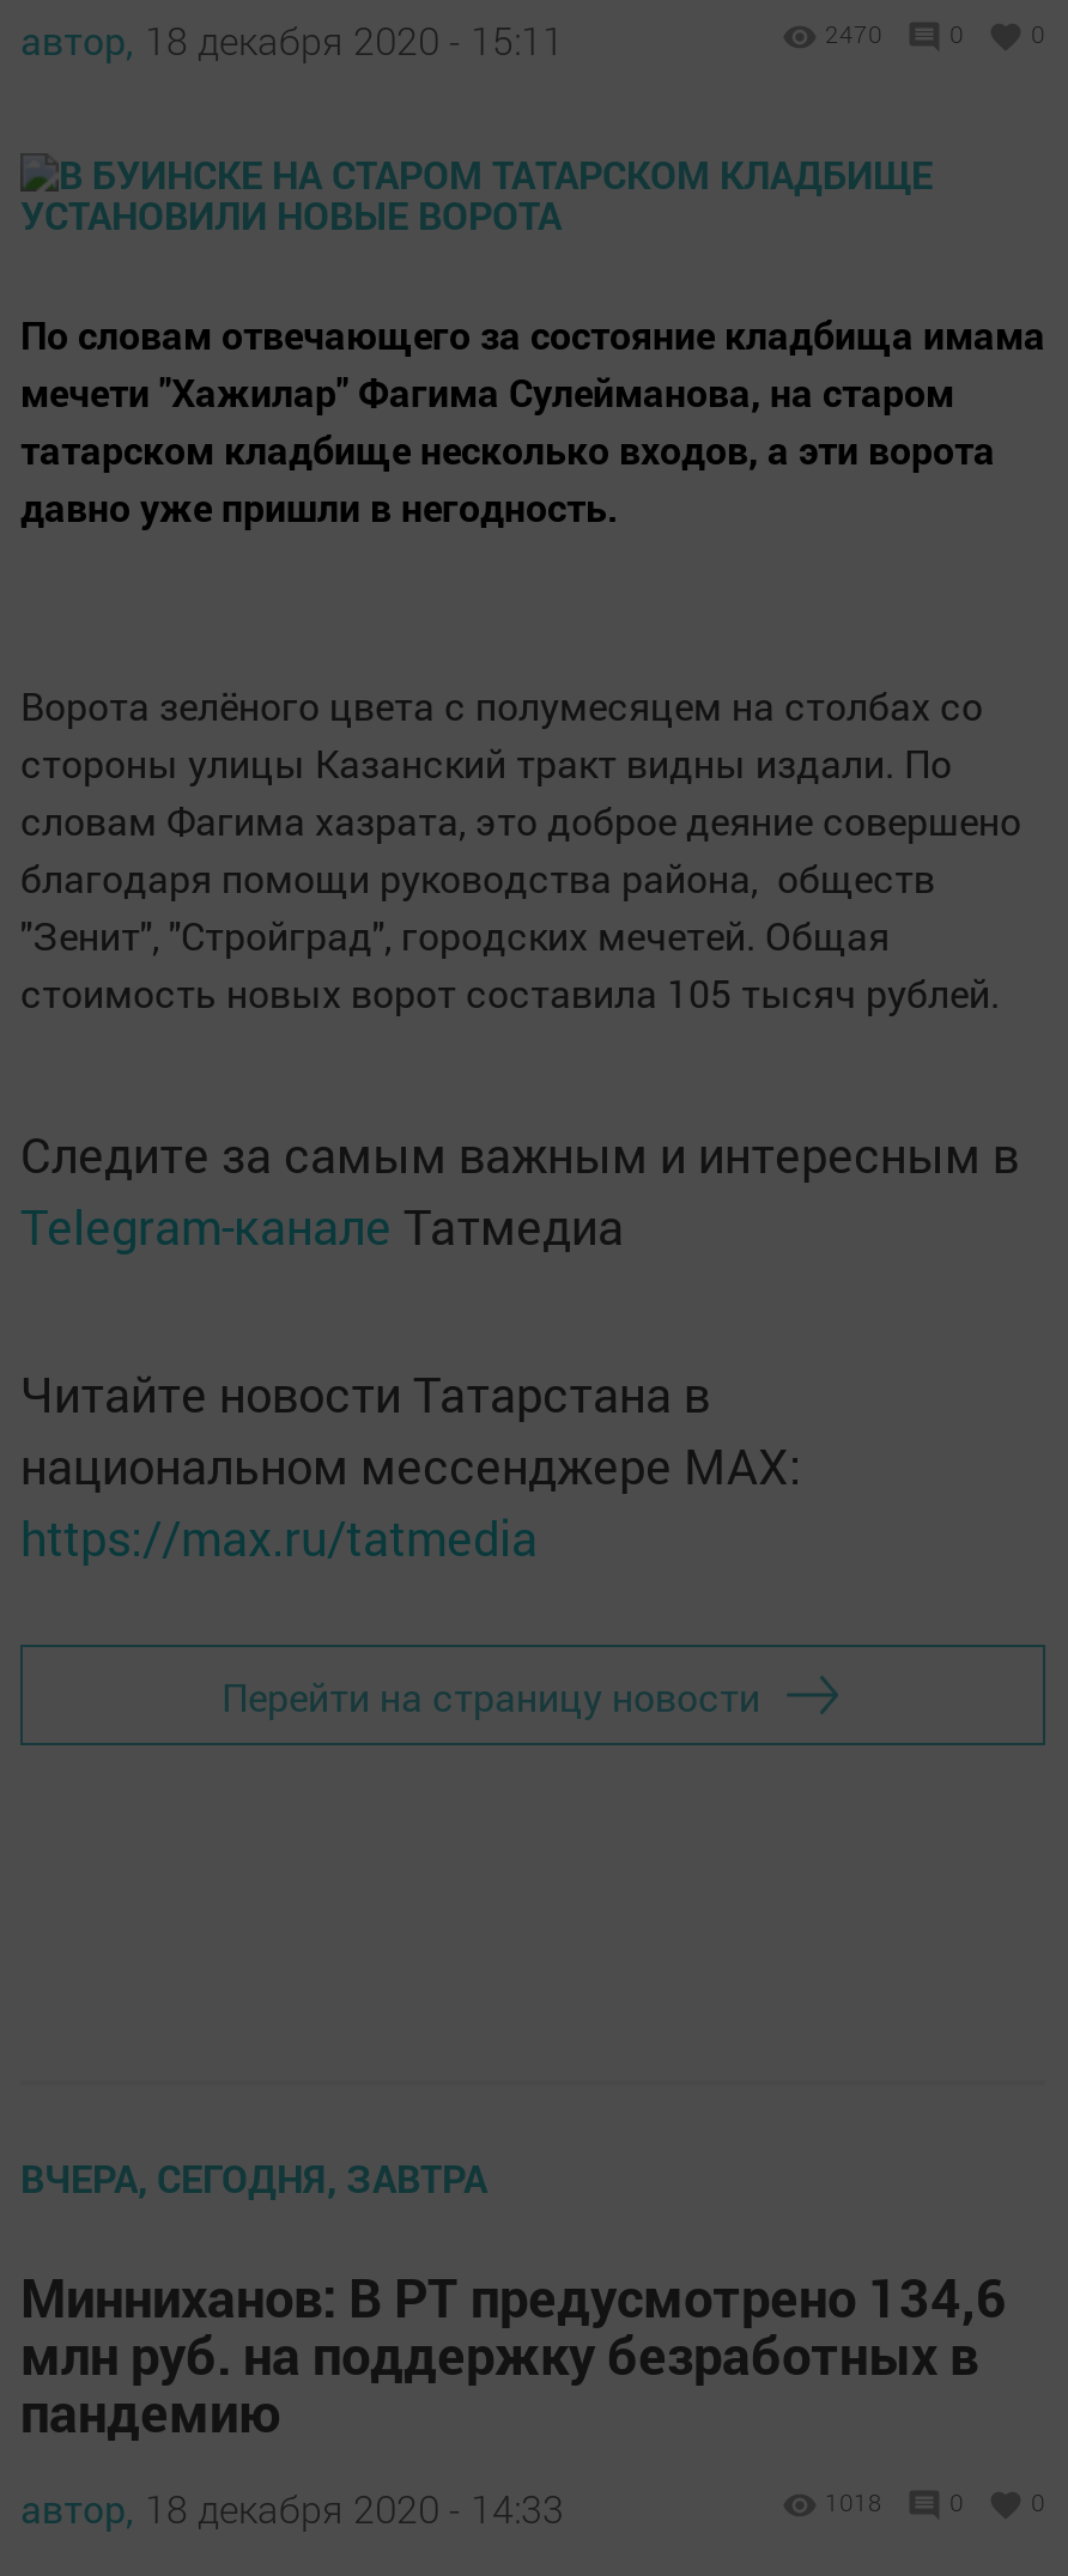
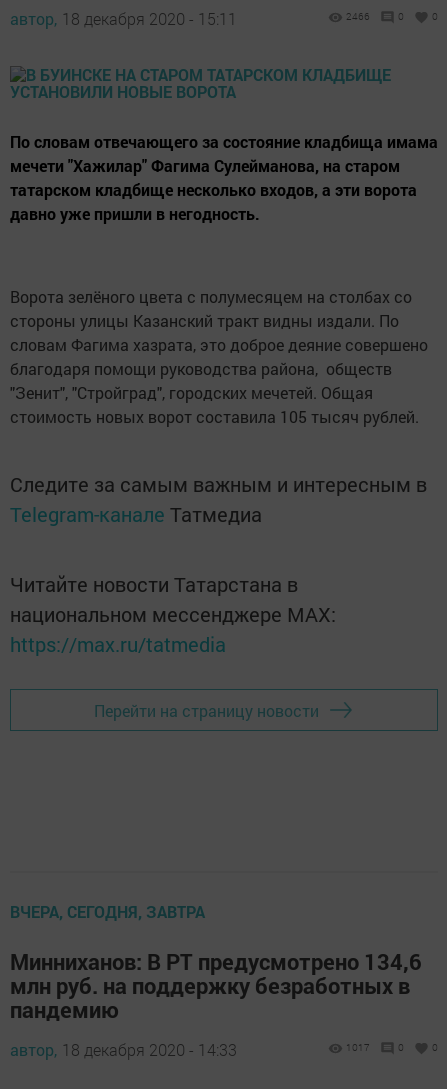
[825,19,882,50] 2470 -> [346,10,370,23] 2466
[825,2487,882,2518] 1018 -> [346,1041,370,1054] 1017

